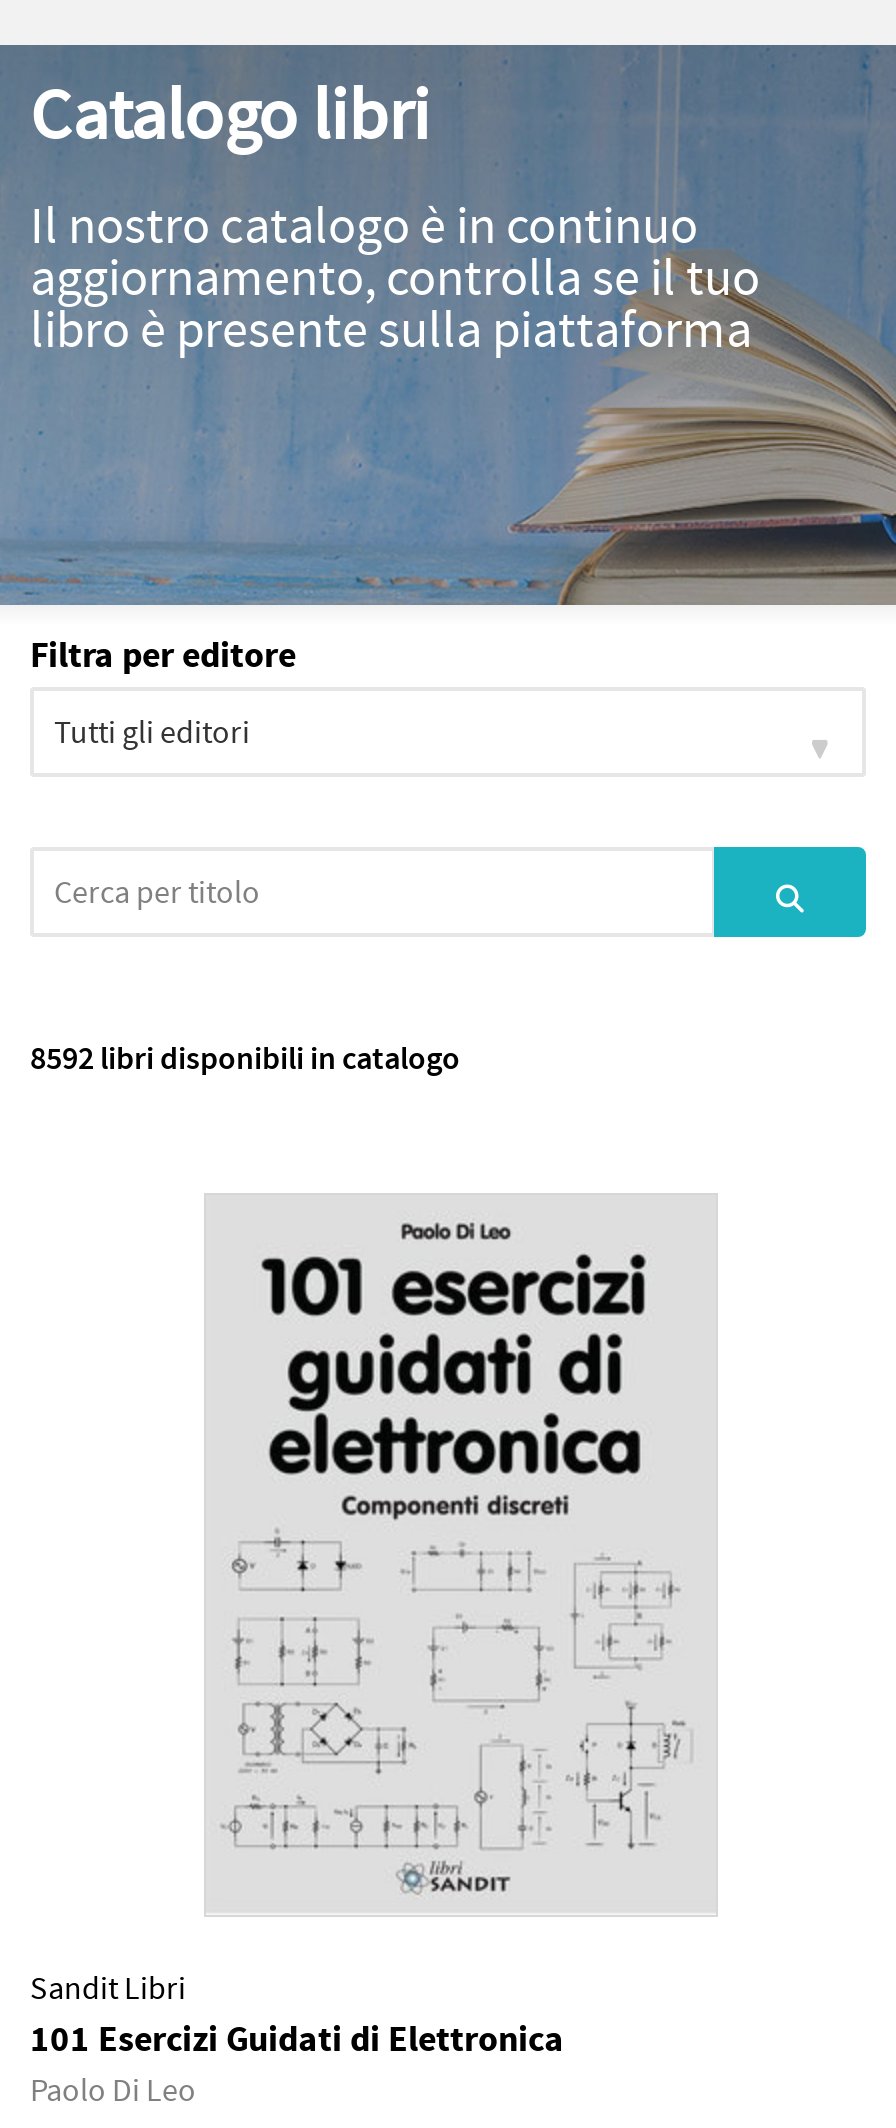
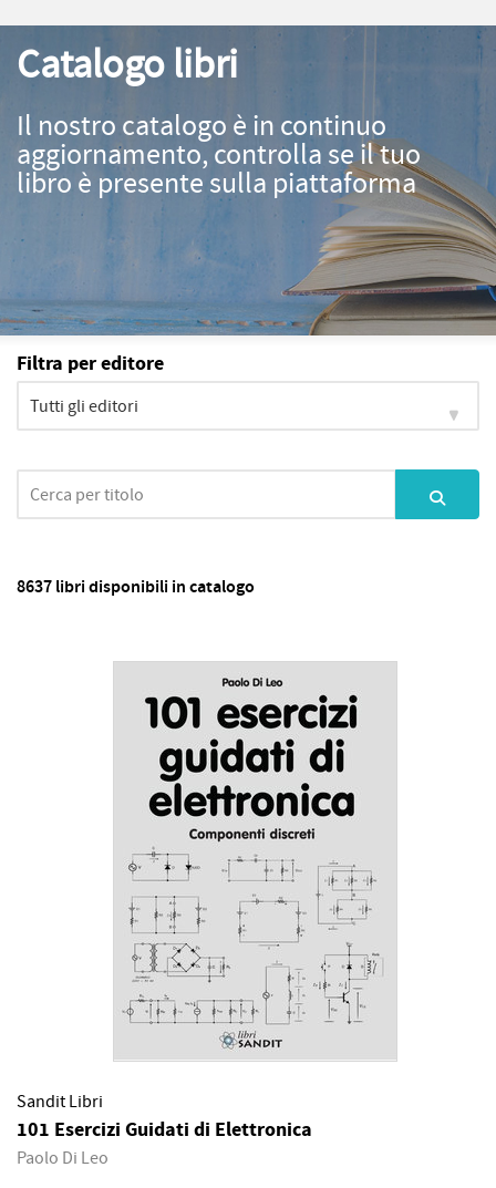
[30,1039,460,1081] 8592 libri disponibili in catalogo -> [17,576,255,599] 8637 libri disponibili in catalogo

